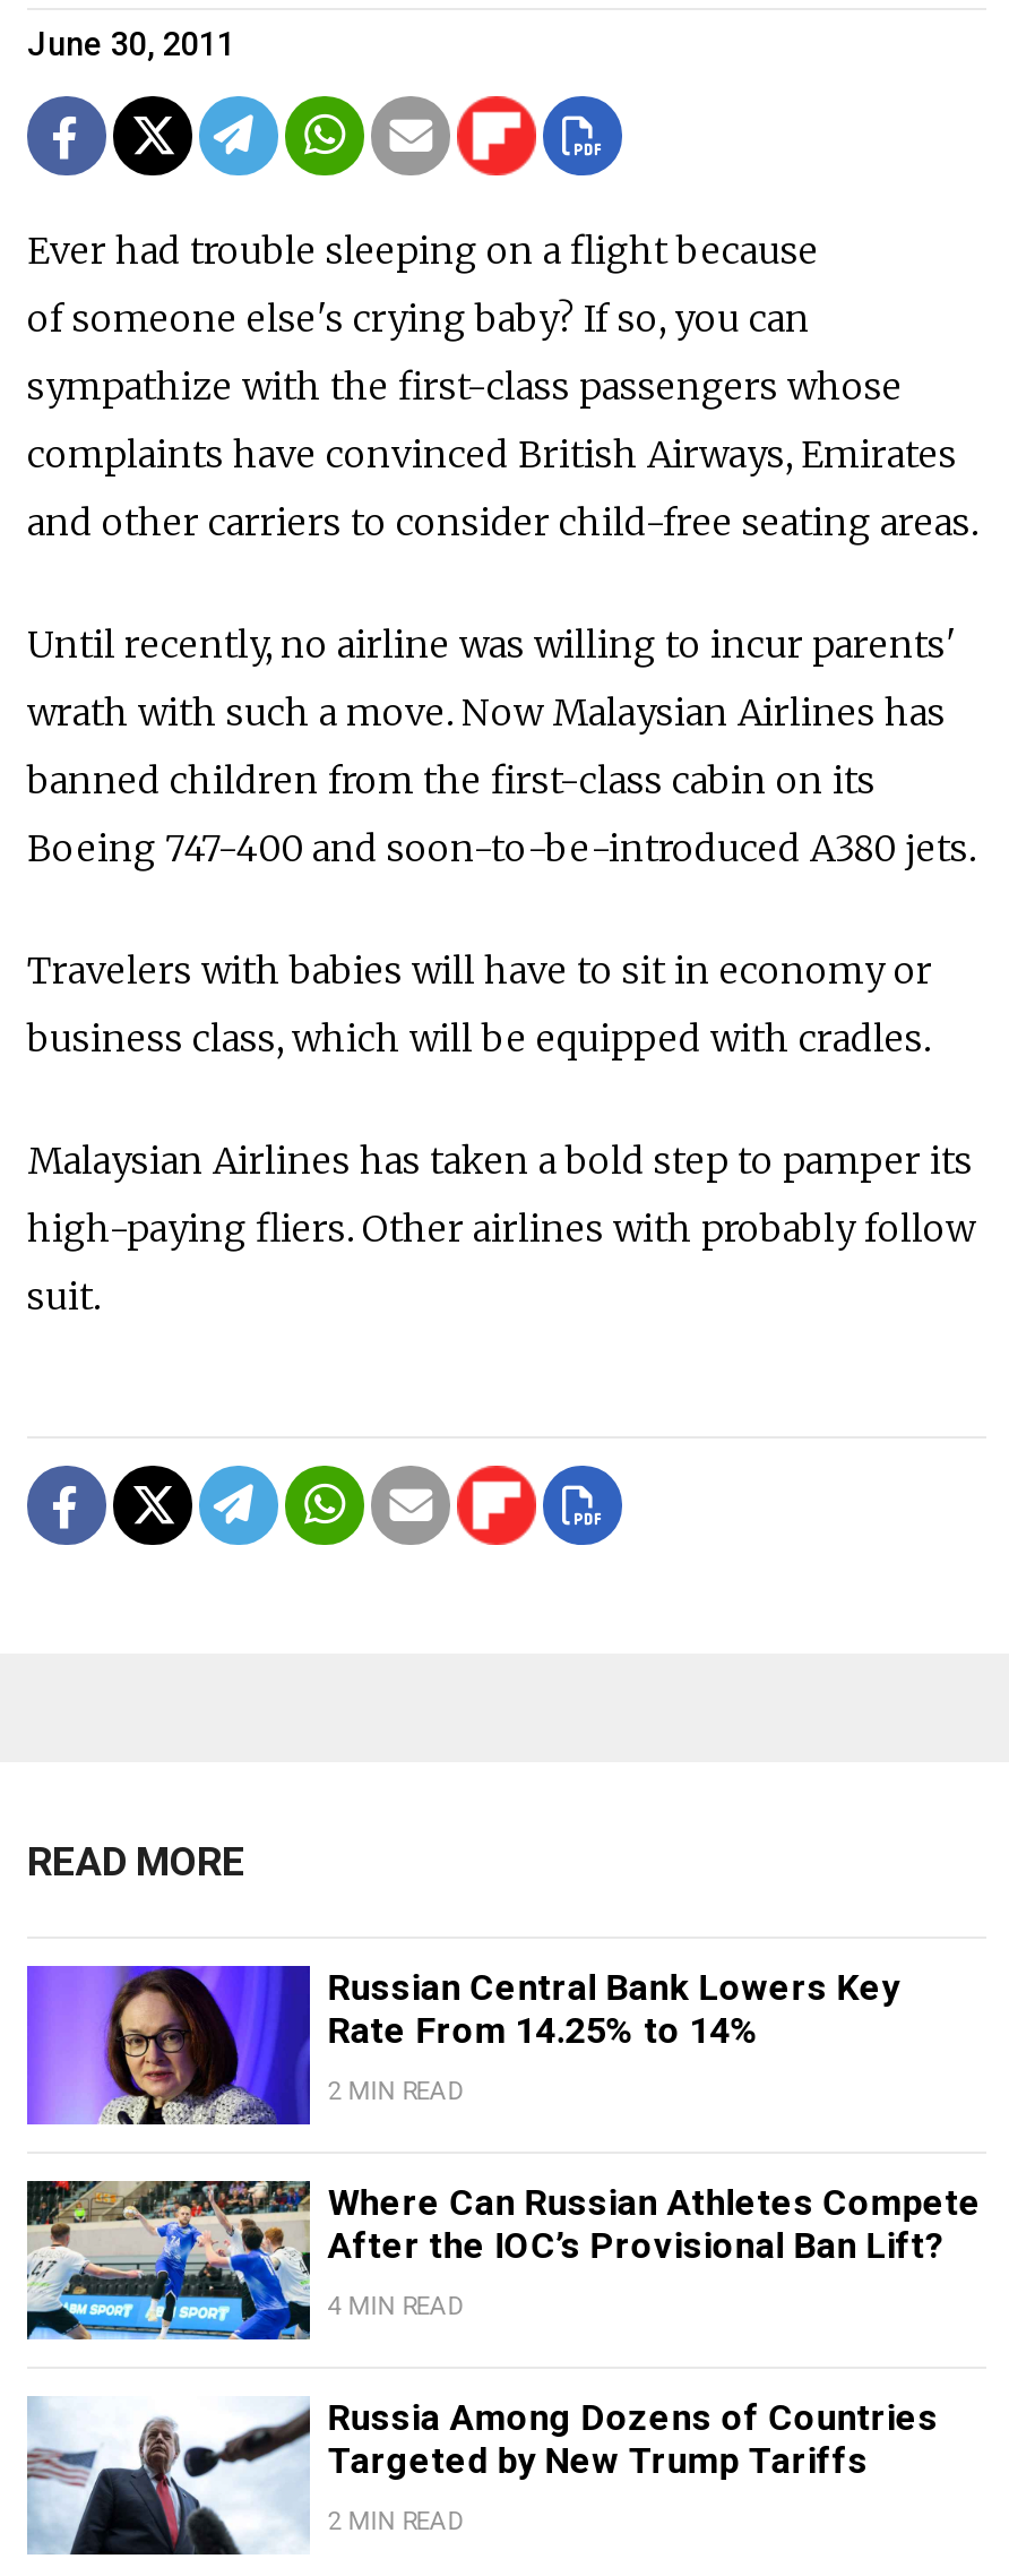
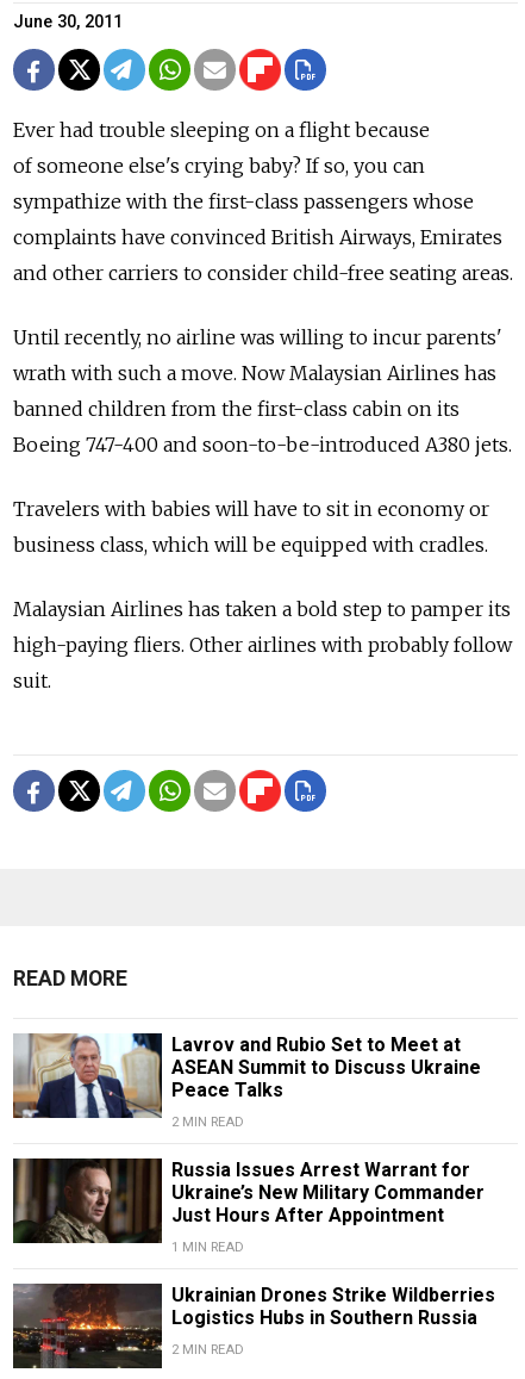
[25,1961,900,2127] [image] | Russian Central Bank Lowers Key | Rate From 14.25% to 14% -> [12,1032,481,1141] [image] | Lavrov and Rubio Set to Meet at | ASEAN Summit to Discuss Ukraine | Peace Talks
[25,2158,981,2342] [image] | Where Can Russian Athletes Compete | After the IOC’s Provisional Ban Lift? -> [12,1157,484,1254] [image] | Russia Issues Arrest Warrant for | Ukraine’s New Military Commander | Just Hours After Appointment
[328,2291,466,2321] 4 MIN READ -> [171,1240,244,1256] 1 MIN READ
[27,2396,938,2557] [image] | Russia Among Dozens of Countries | Targeted by New Trump Tariffs -> [12,1282,495,1369] [image] | Ukrainian Drones Strike Wildberries | Logistics Hubs in Southern Russia

